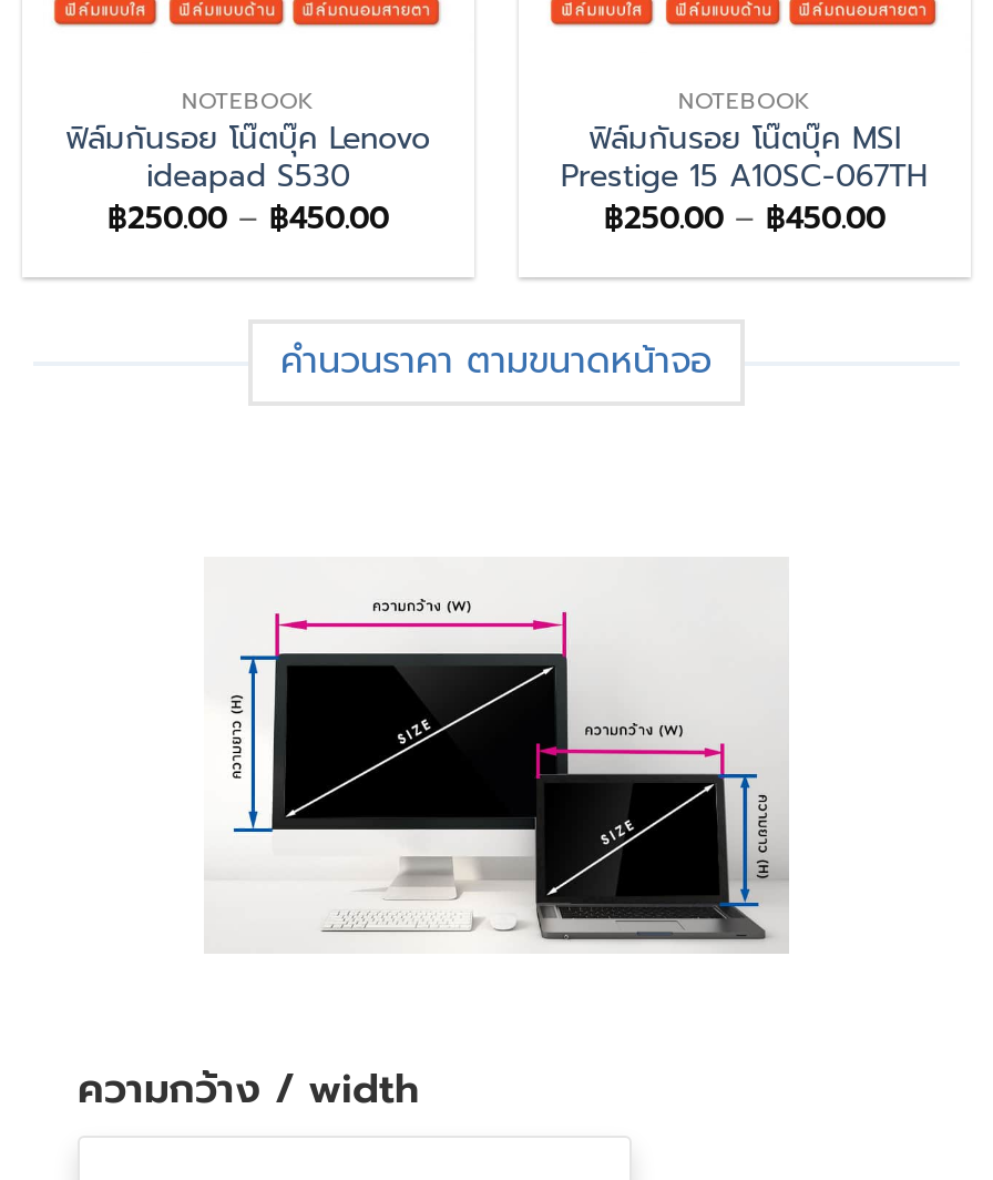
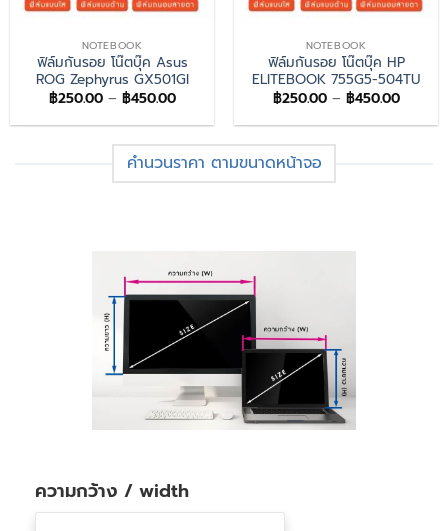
[65,116,431,201] ฟิล์มกันรอย โน๊ตบุ๊ค Lenovo | ideapad S530 -> [35,52,188,90] ฟิล์มกันรอย โน๊ตบุ๊ค Asus | ROG Zephyrus GX501GI
[561,116,929,201] ฟิล์มกันรอย โน๊ตบุ๊ค MSI | Prestige 15 A10SC-067TH -> [252,52,420,90] ฟิล์มกันรอย โน๊ตบุ๊ค HP | ELITEBOOK 755G5-504TU

